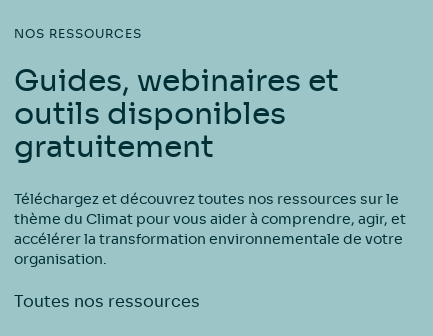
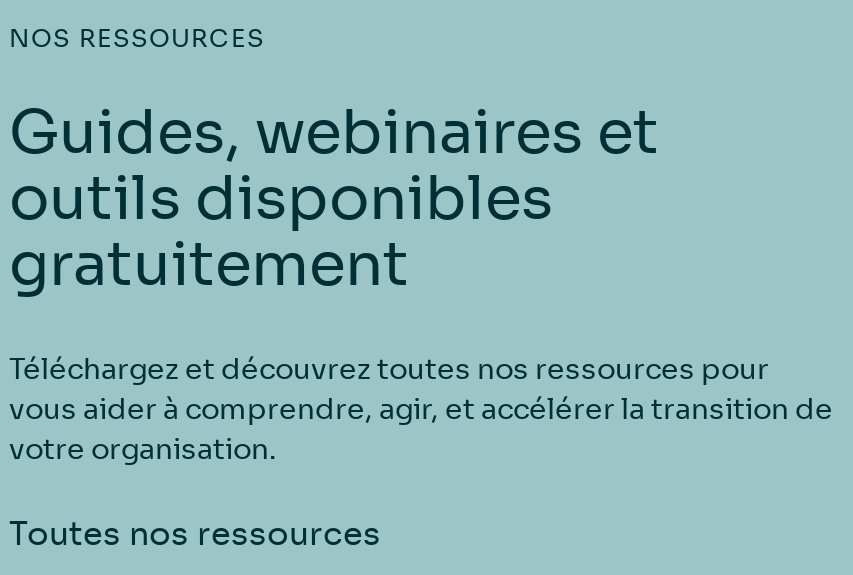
[14,190,406,268] Téléchargez et découvrez toutes nos ressources sur le | thème du Climat pour vous aider à comprendre, agir, et | accélérer la transformation environnementale de votre | organisation. -> [9,351,833,467] Téléchargez et découvrez toutes nos ressources pour | vous aider à comprendre, agir, et accélérer la transition de | votre organisation.

